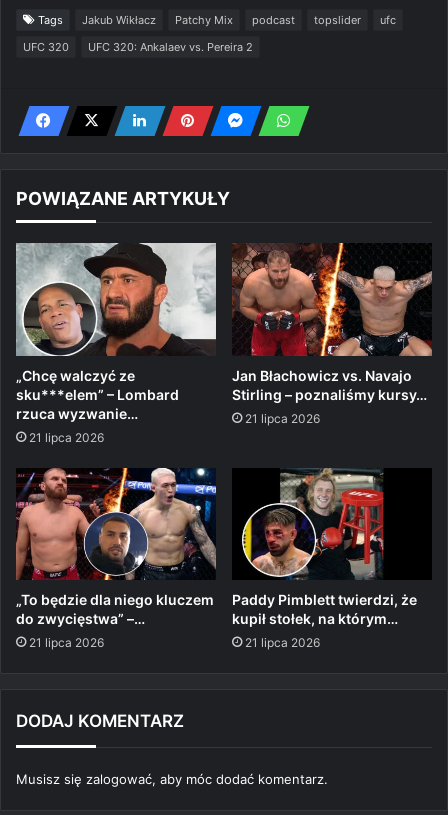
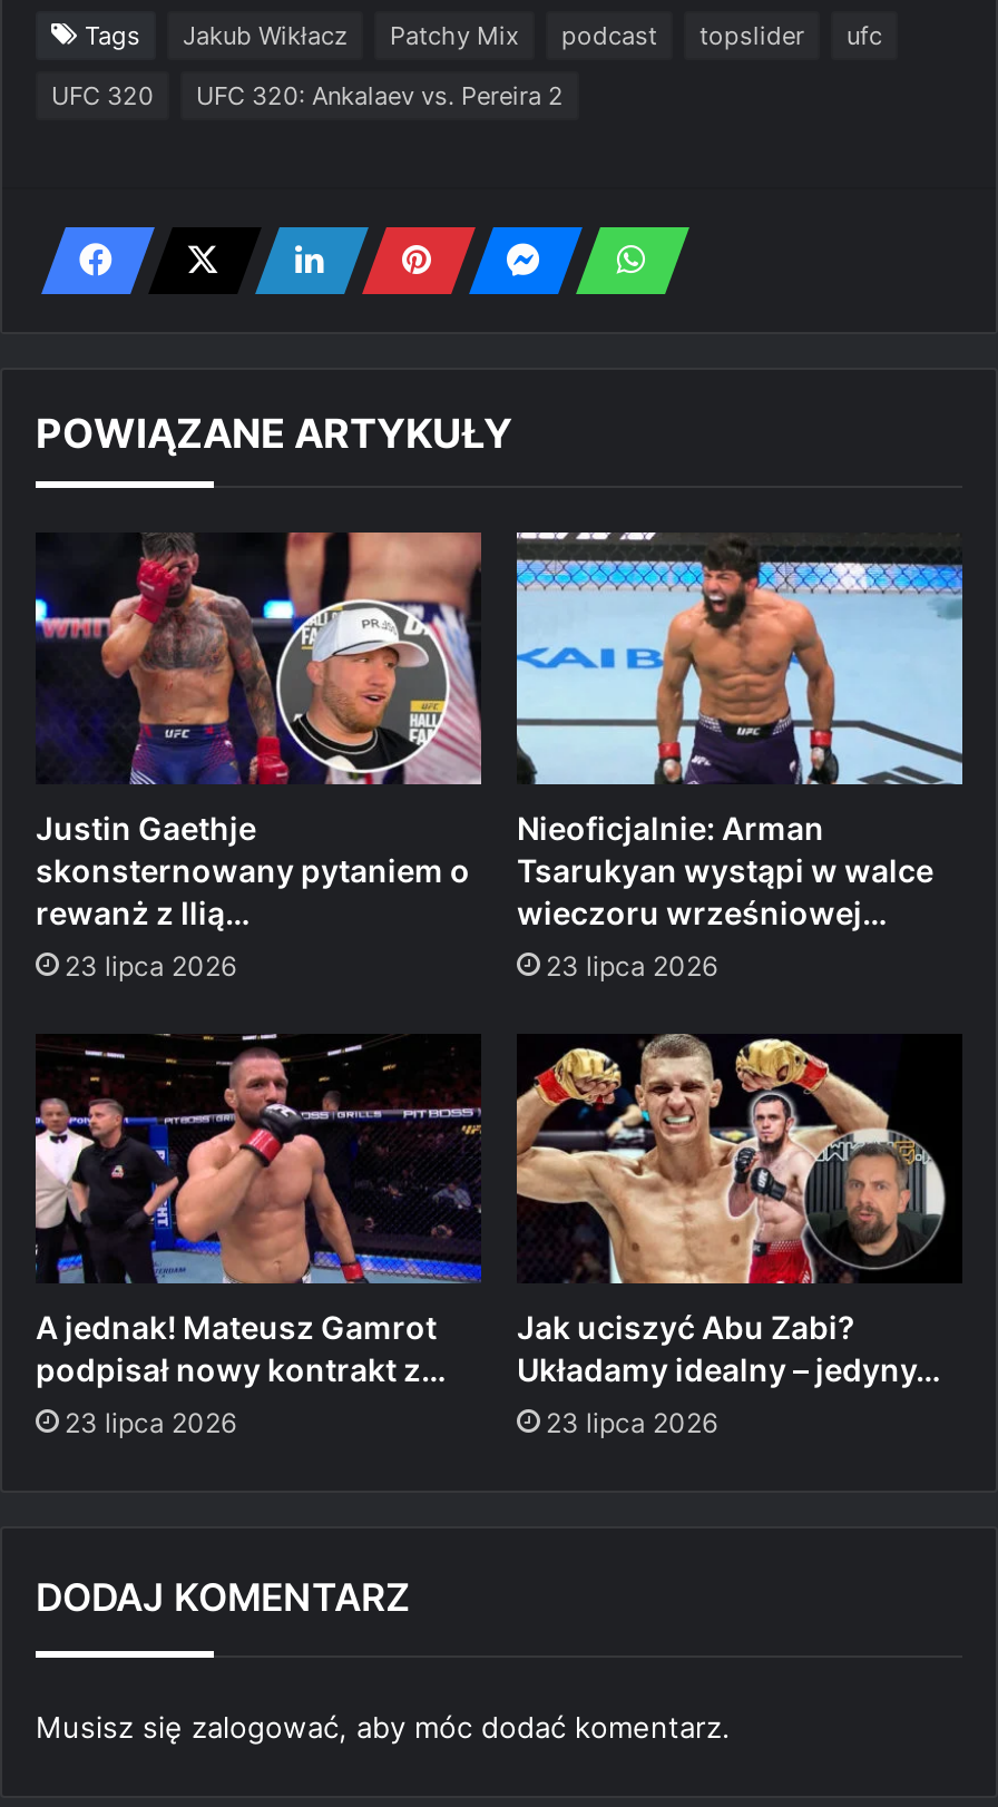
[15,242,217,422] [image] | „Chcę walczyć ze | sku***elem” – Lombard | rzuca wyzwanie… -> [33,530,483,930] [image] | Justin Gaethje | skonsternowany pytaniem o | rewanż z Ilią…
[232,242,433,403] [image] | Jan Błachowicz vs. Navajo | Stirling – poznaliśmy kursy… -> [515,530,965,930] [image] | Nieoficjalnie: Arman | Tsarukyan wystąpi w walce | wieczoru wrześniowej…
[245,411,320,426] 21 lipca 2026 -> [546,948,717,982] 23 lipca 2026
[29,430,104,445] 21 lipca 2026 -> [65,948,236,982] 23 lipca 2026
[15,467,217,627] [image] | „To będzie dla niego kluczem | do zwycięstwa” –… -> [33,1032,483,1389] [image] | A jednak! Mateusz Gamrot | podpisał nowy kontrakt z…
[232,467,424,627] [image] | Paddy Pimblett twierdzi, że | kupił stołek, na którym… -> [515,1034,947,1389] [image] | Jak uciszyć Abu Zabi? | Układamy idealny – jedyny…
[29,635,104,650] 21 lipca 2026 -> [65,1407,236,1440] 23 lipca 2026
[245,635,320,650] 21 lipca 2026 -> [546,1407,717,1440] 23 lipca 2026

